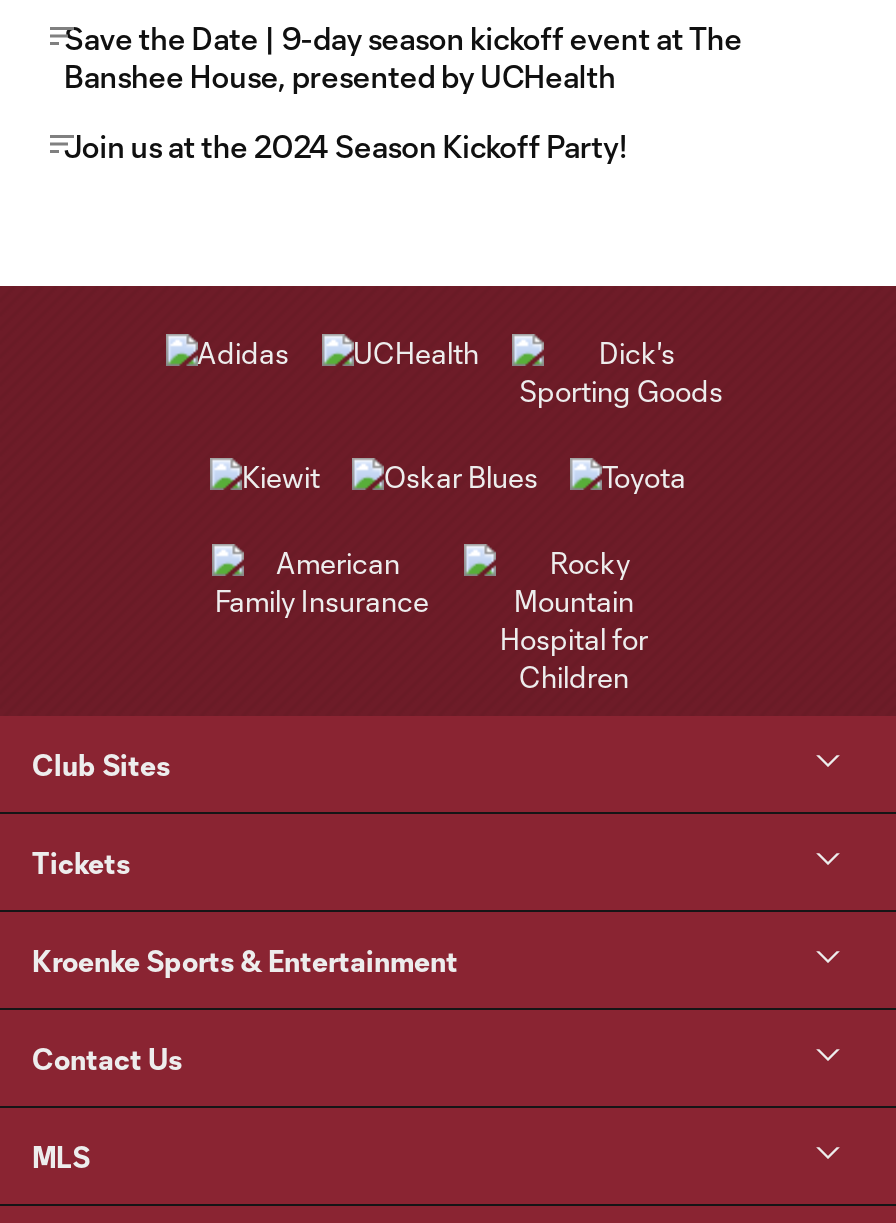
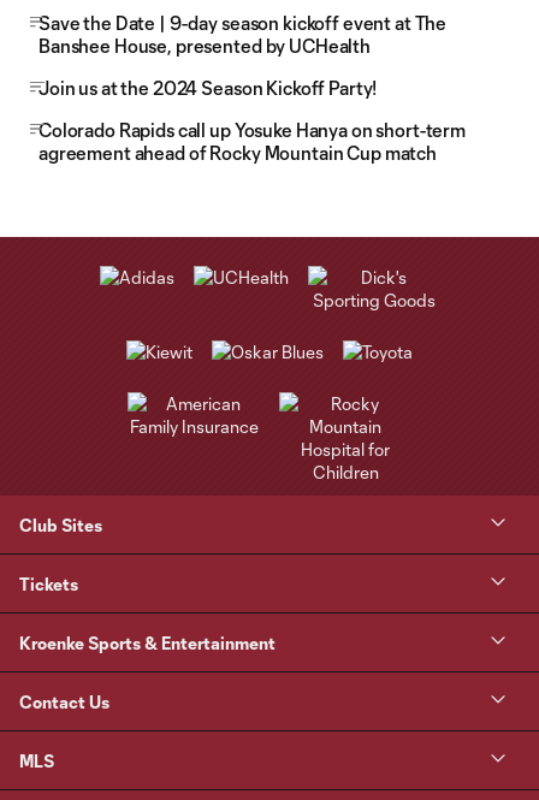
none -> [38,119,466,164] Colorado Rapids call up Yosuke Hanya on short-term | agreement ahead of Rocky Mountain Cup match

